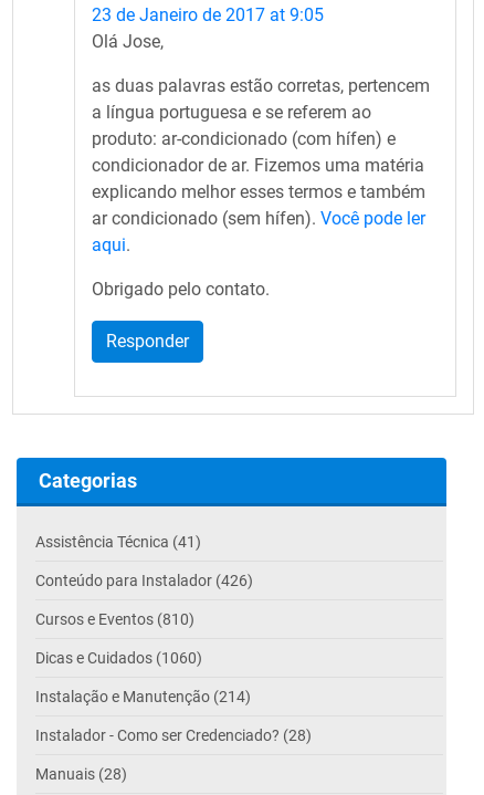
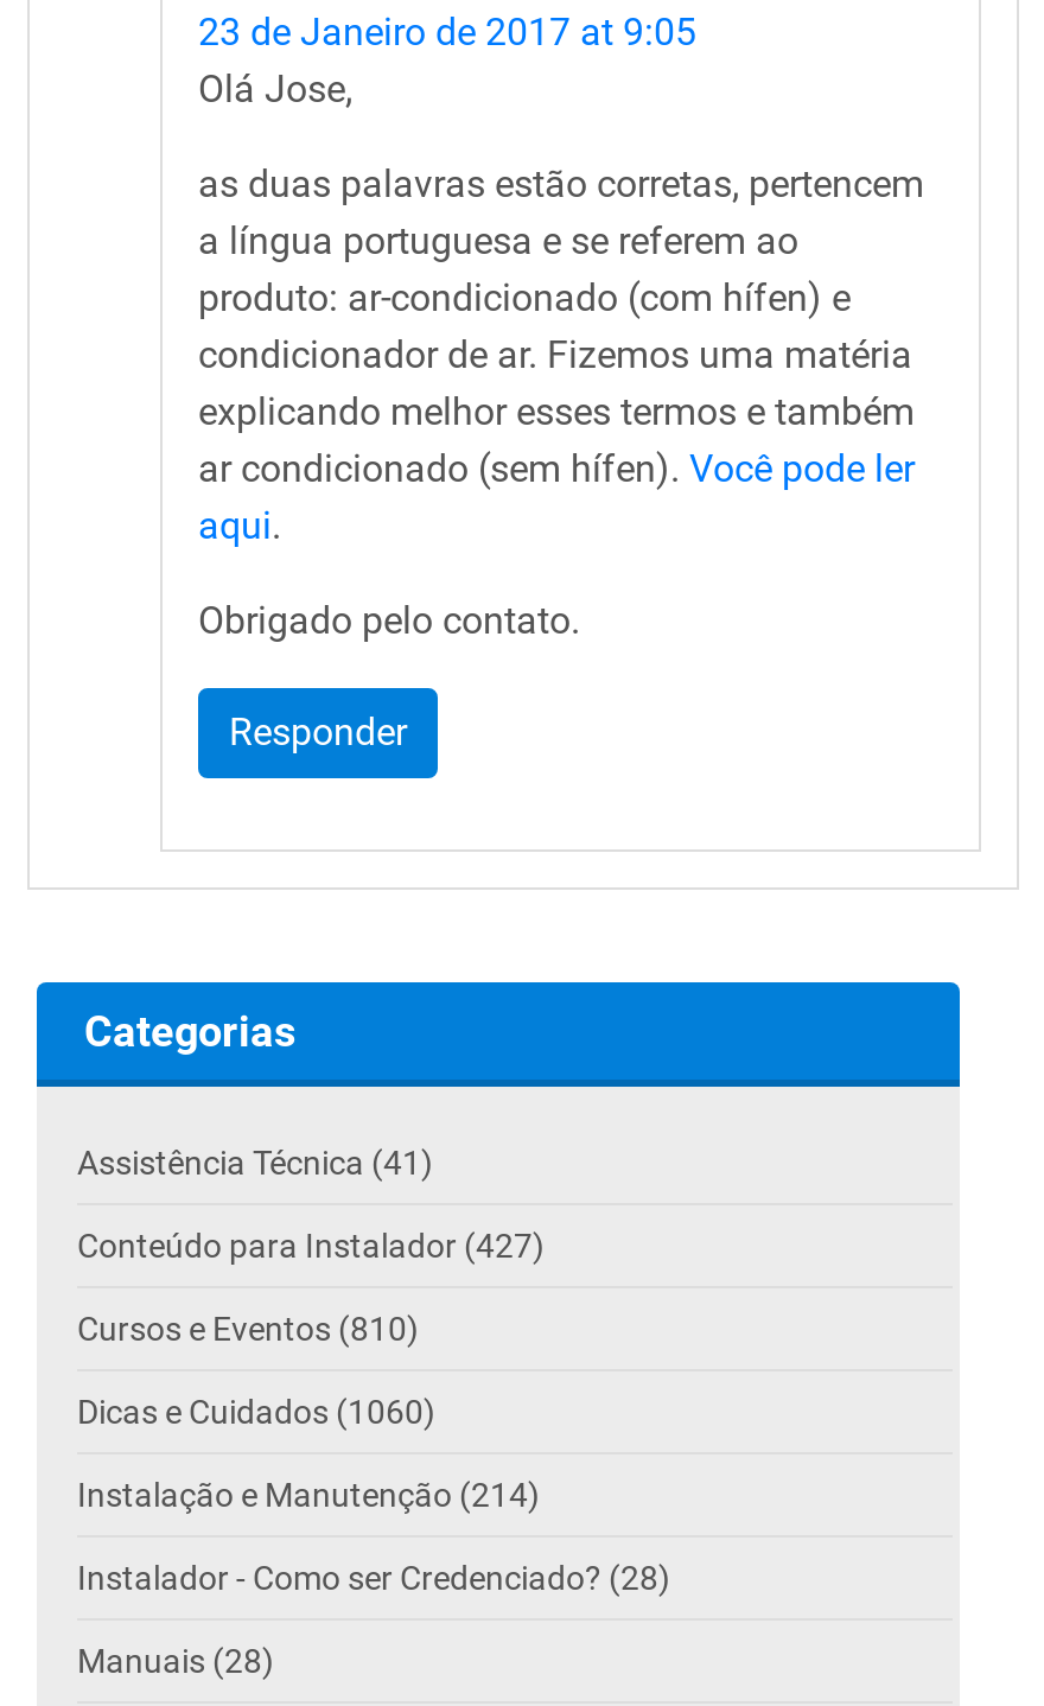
[35,571,253,589] Conteúdo para Instalador (426) -> [77,1226,545,1264] Conteúdo para Instalador (427)

